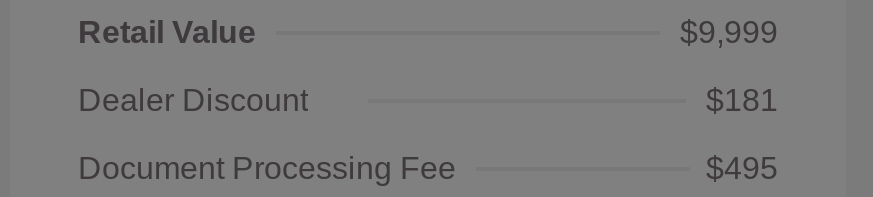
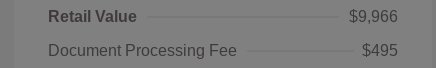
[78,16,778,118] $9,999 | Dealer Discount | $181 -> [349,8,398,25] $9,966

